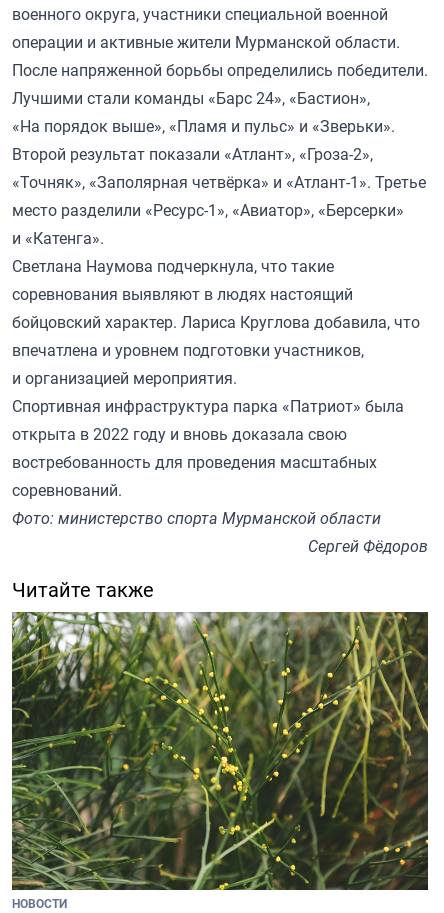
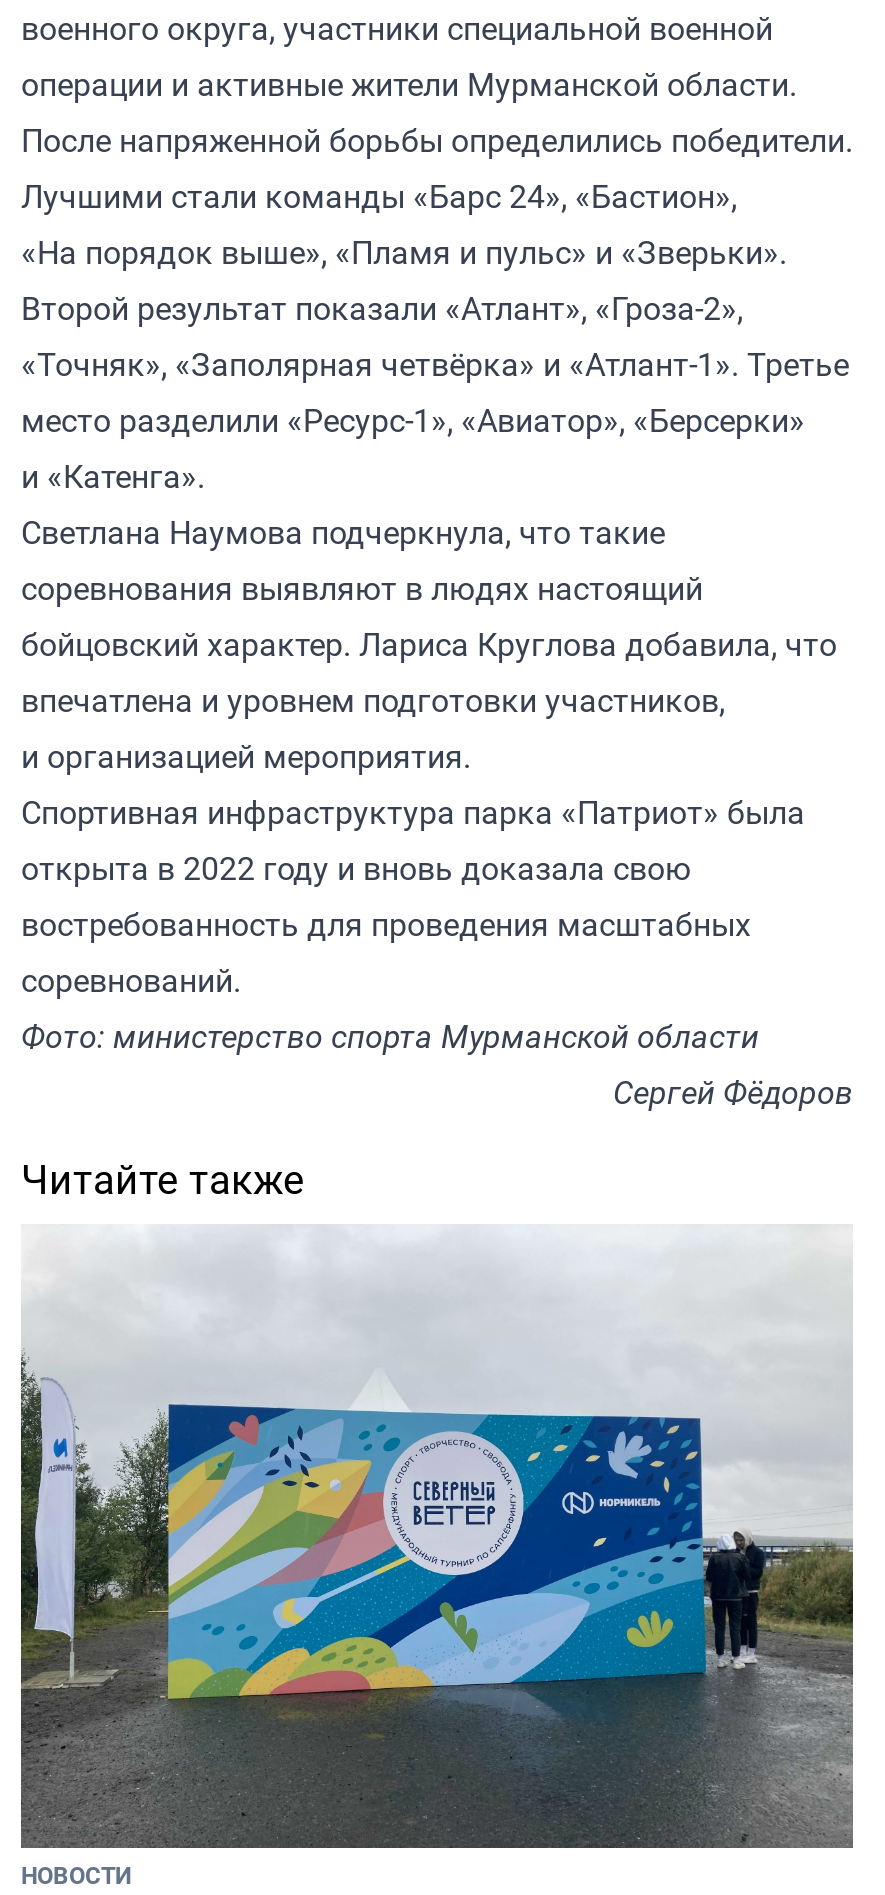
[11,611,429,891] [image] -> [21,1228,853,1850] [image]

